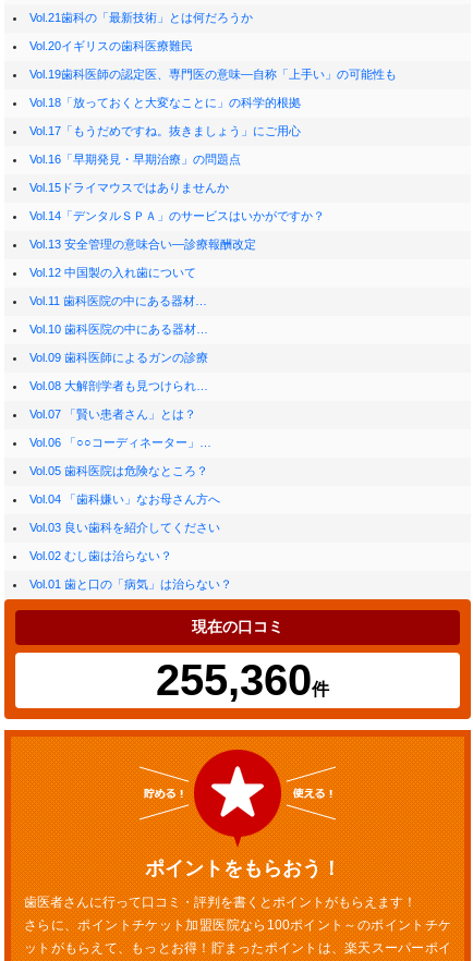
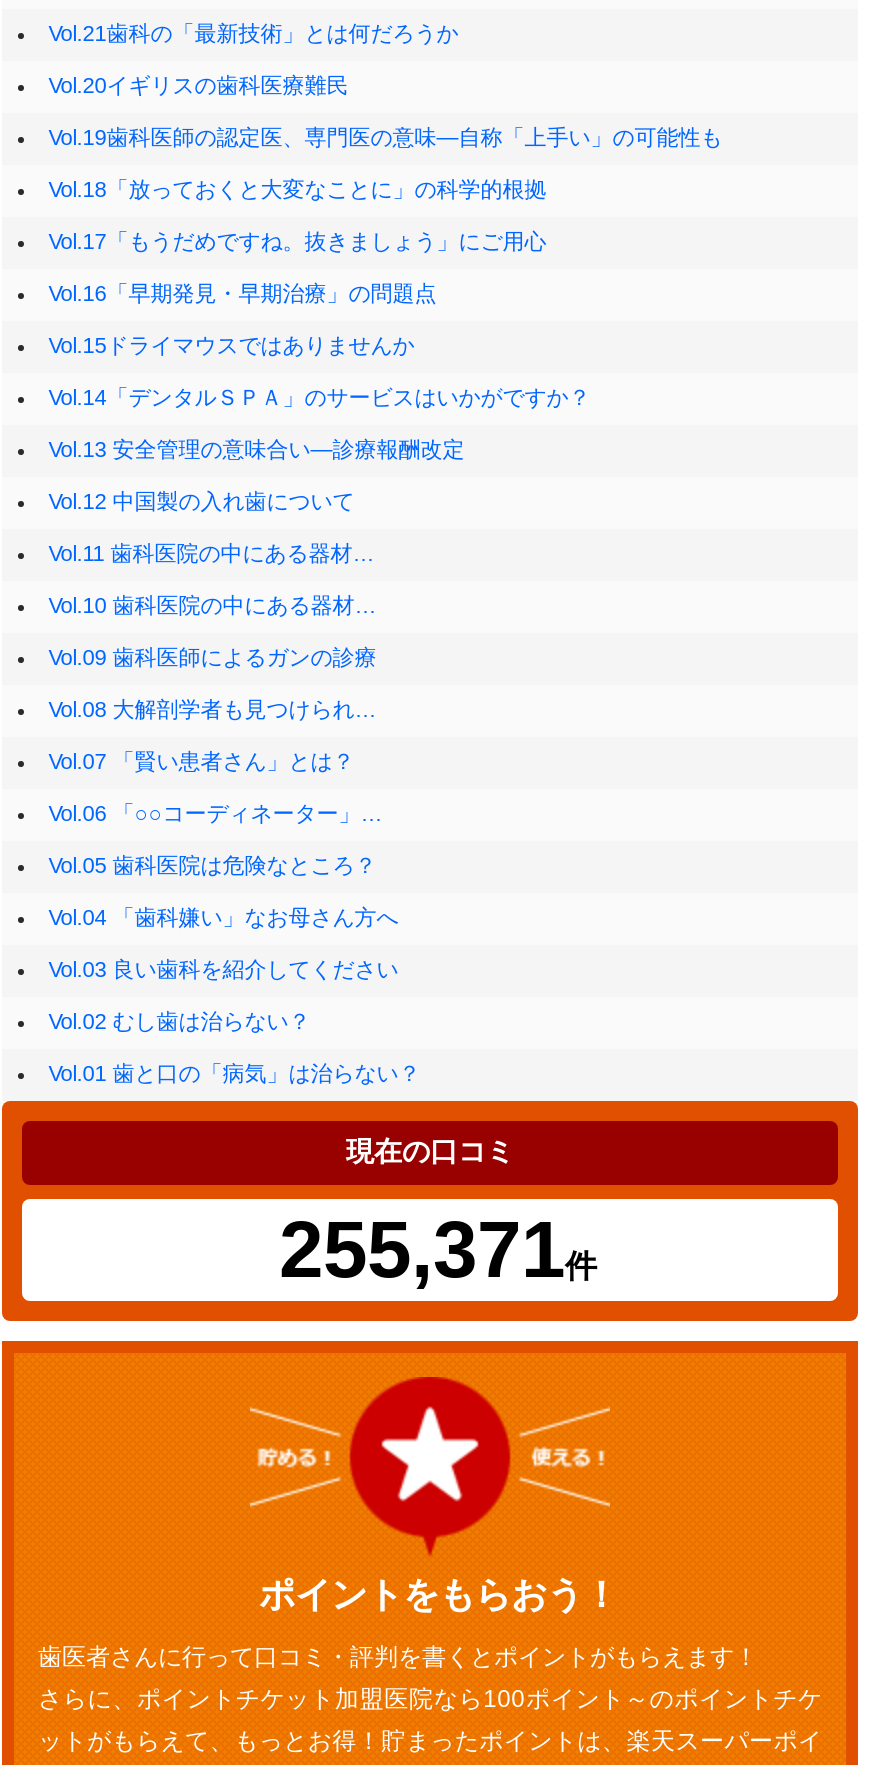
[155,656,329,704] 255,360件 -> [279,1204,597,1292] 255,371件

